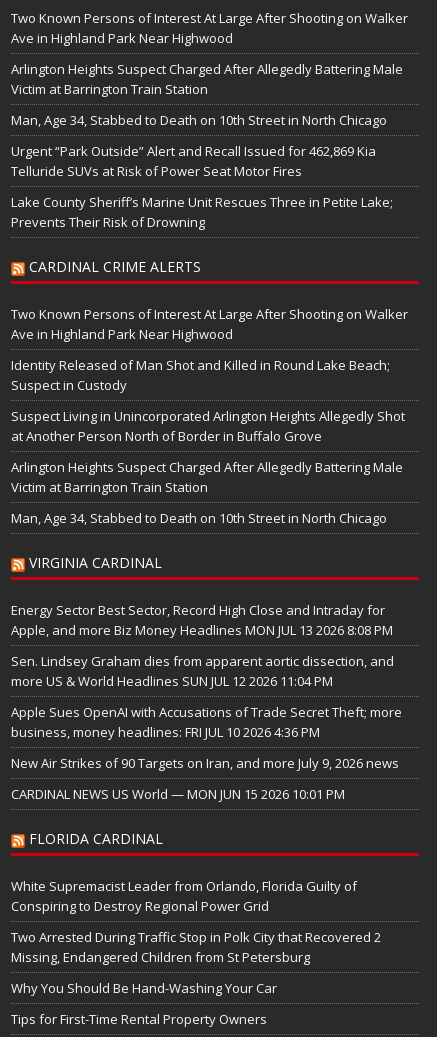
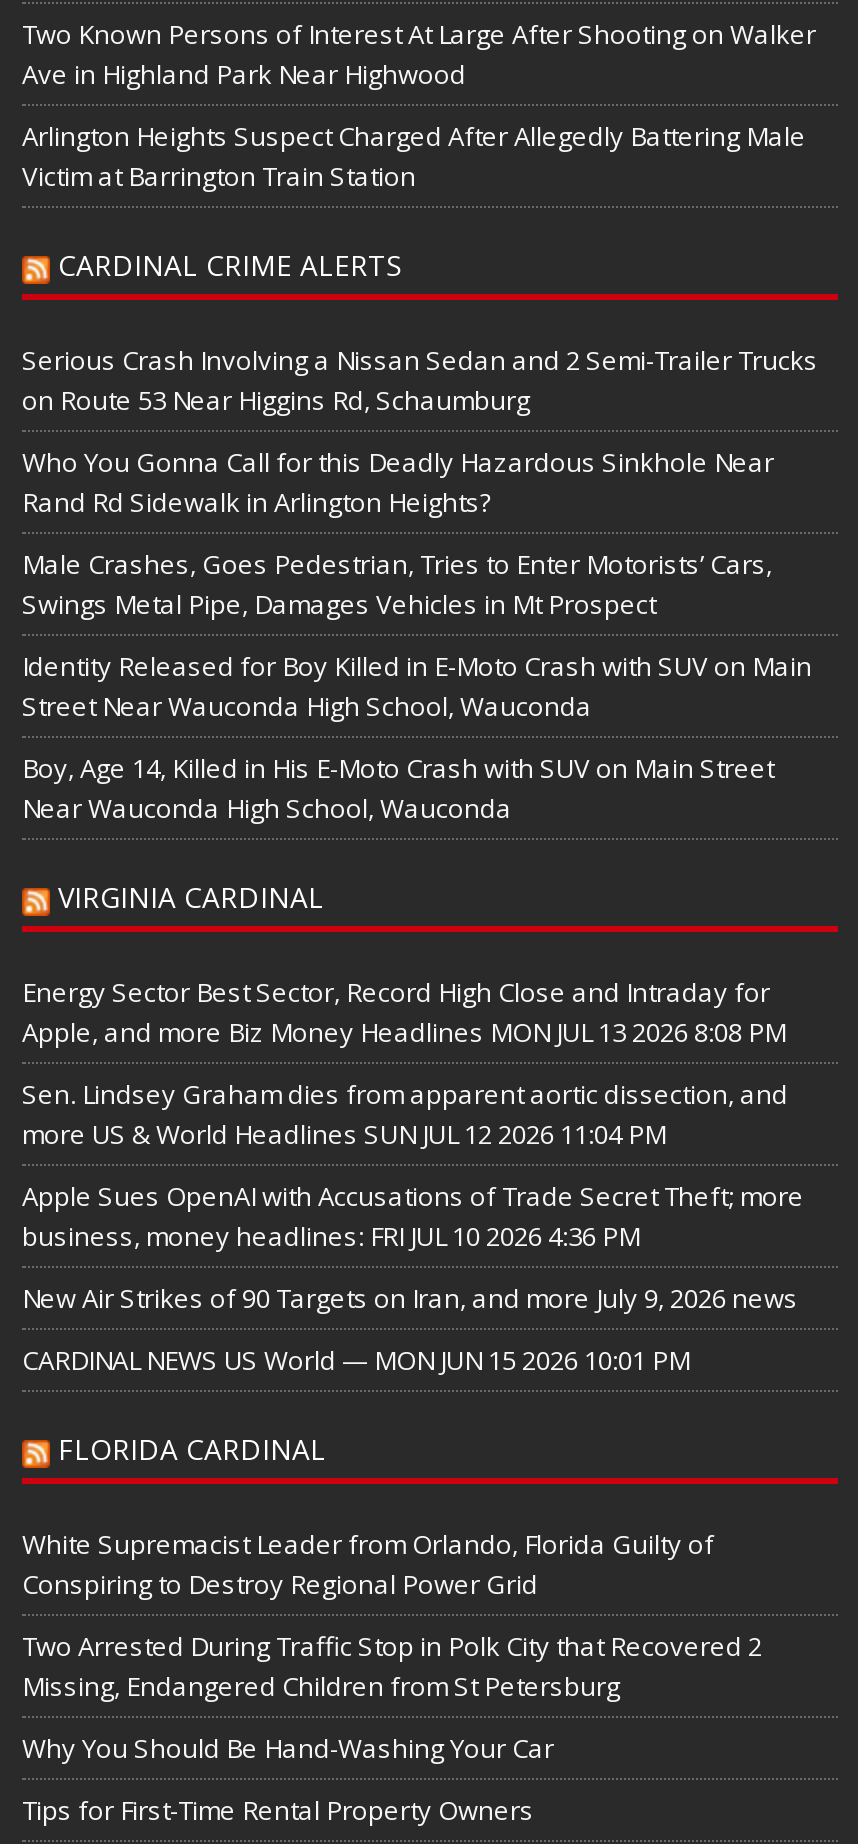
[11,111,393,231] Man, Age 34, Stabbed to Death on 10th Street in North Chicago | Urgent “Park Outside” Alert and Recall Issued for 462,869 Kia | Telluride SUVs at Risk of Power Seat Motor Fires | Lake County Sheriff’s Marine Unit Rescues Three in Petite Lake; | Prevents Their Risk of Drowning -> none
moved [29,257,201,276] -> [58,245,402,283]: CARDINAL CRIME ALERTS
[11,305,408,343] Two Known Persons of Interest At Large After Shooting on Walker | Ave in Highland Park Near Highwood -> [22,341,818,417] Serious Crash Involving a Nissan Sedan and 2 Semi-Trailer Trucks | on Route 53 Near Higgins Rd, Schaumburg
[11,356,390,394] Identity Released of Man Shot and Killed in Round Lake Beach; | Suspect in Custody -> [22,443,774,519] Who You Gonna Call for this Deadly Hazardous Sinkhole Near | Rand Rd Sidewalk in Arlington Heights?
[11,407,405,445] Suspect Living in Unincorporated Arlington Heights Allegedly Shot | at Another Person North of Border in Buffalo Grove -> [22,545,772,621] Male Crashes, Goes Pedestrian, Tries to Enter Motorists’ Cars, | Swings Metal Pipe, Damages Vehicles in Mt Prospect
[11,458,403,496] Arlington Heights Suspect Charged After Allegedly Battering Male | Victim at Barrington Train Station -> [22,647,812,723] Identity Released for Boy Killed in E-Moto Crash with SUV on Main | Street Near Wauconda High School, Wauconda
[11,509,387,527] Man, Age 34, Stabbed to Death on 10th Street in North Chicago -> [22,749,774,825] Boy, Age 14, Killed in His E-Moto Crash with SUV on Main Street | Near Wauconda High School, Wauconda

